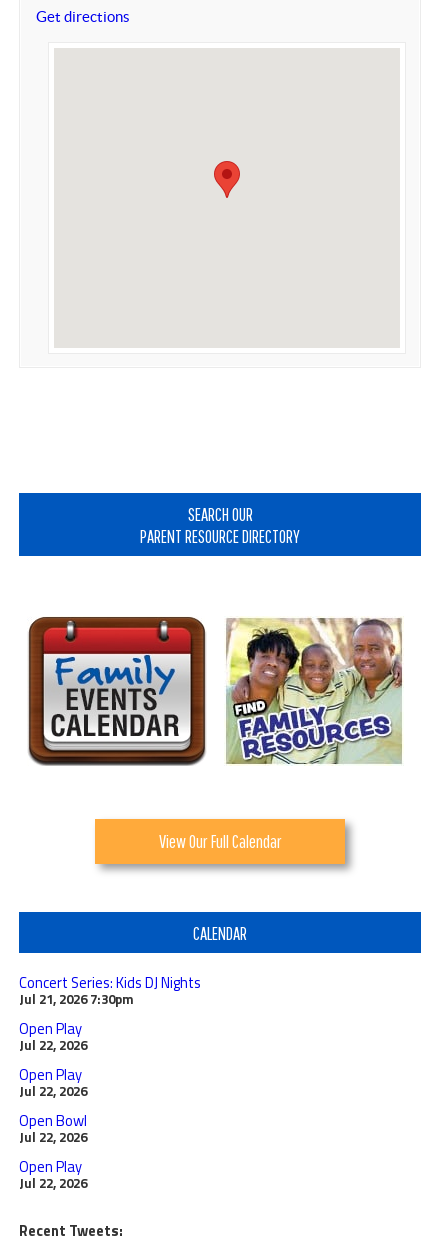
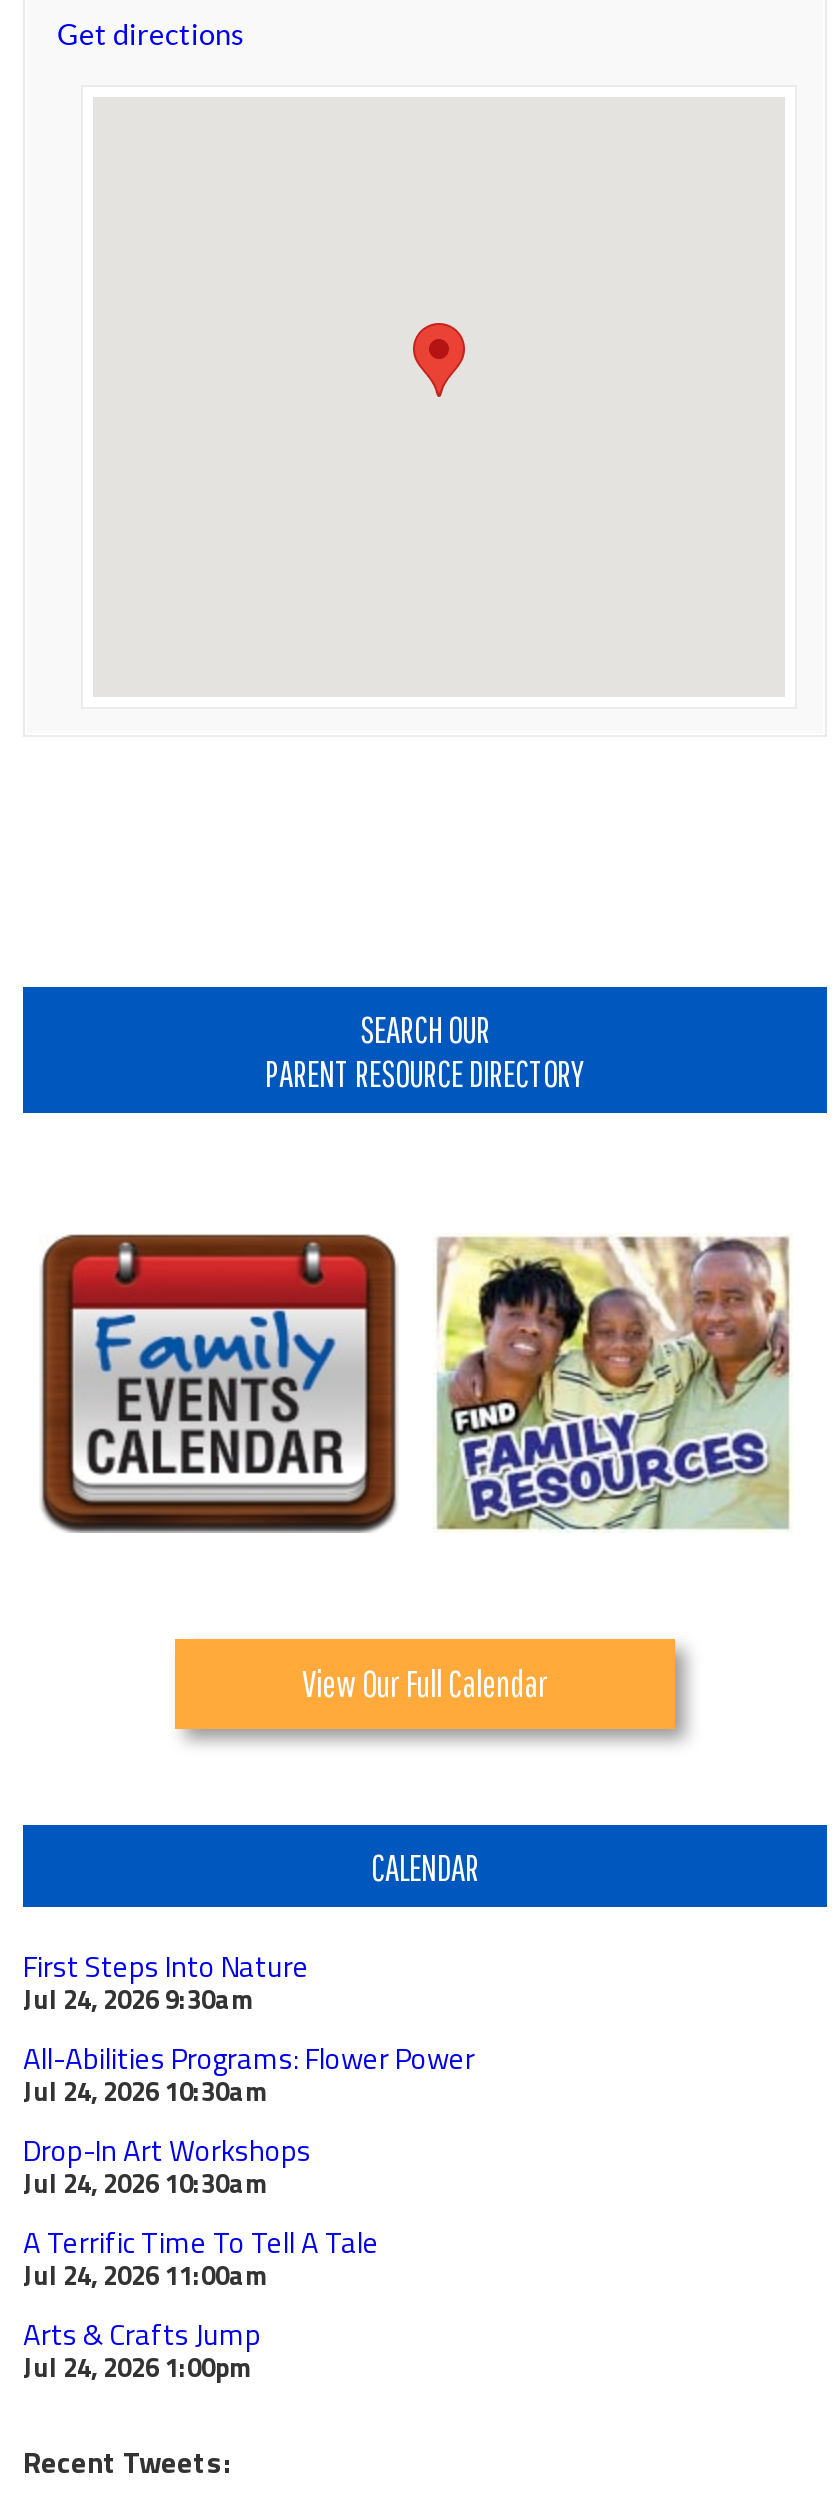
[19,971,201,1193] Concert Series: Kids DJ Nights | Jul 21, 2026 7:30pm | Open Play | Jul 22, 2026 | Open Play | Jul 22, 2026 | Open Bowl | Jul 22, 2026 | Open Play | Jul 22, 2026 -> [23,1944,475,2388] First Steps Into Nature | Jul 24, 2026 9:30am | All-Abilities Programs: Flower Power | Jul 24, 2026 10:30am | Drop-In Art Workshops | Jul 24, 2026 10:30am | A Terrific Time To Tell A Tale | Jul 24, 2026 11:00am | Arts & Crafts Jump | Jul 24, 2026 1:00pm

